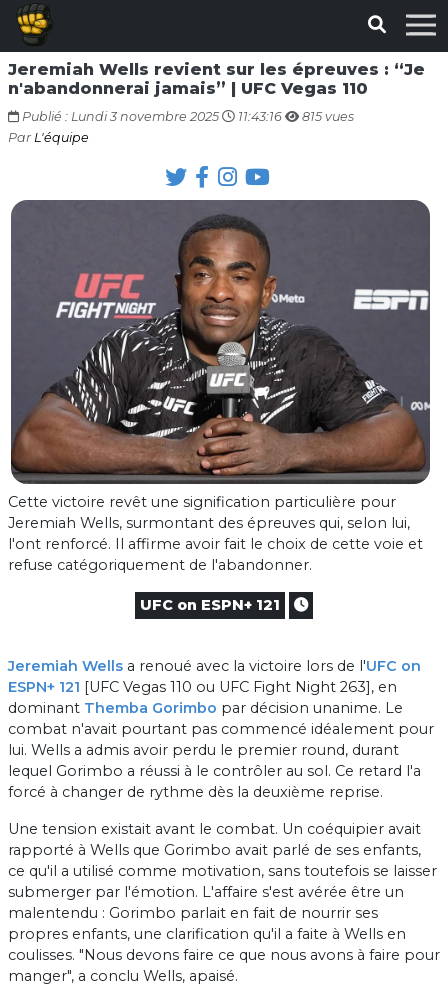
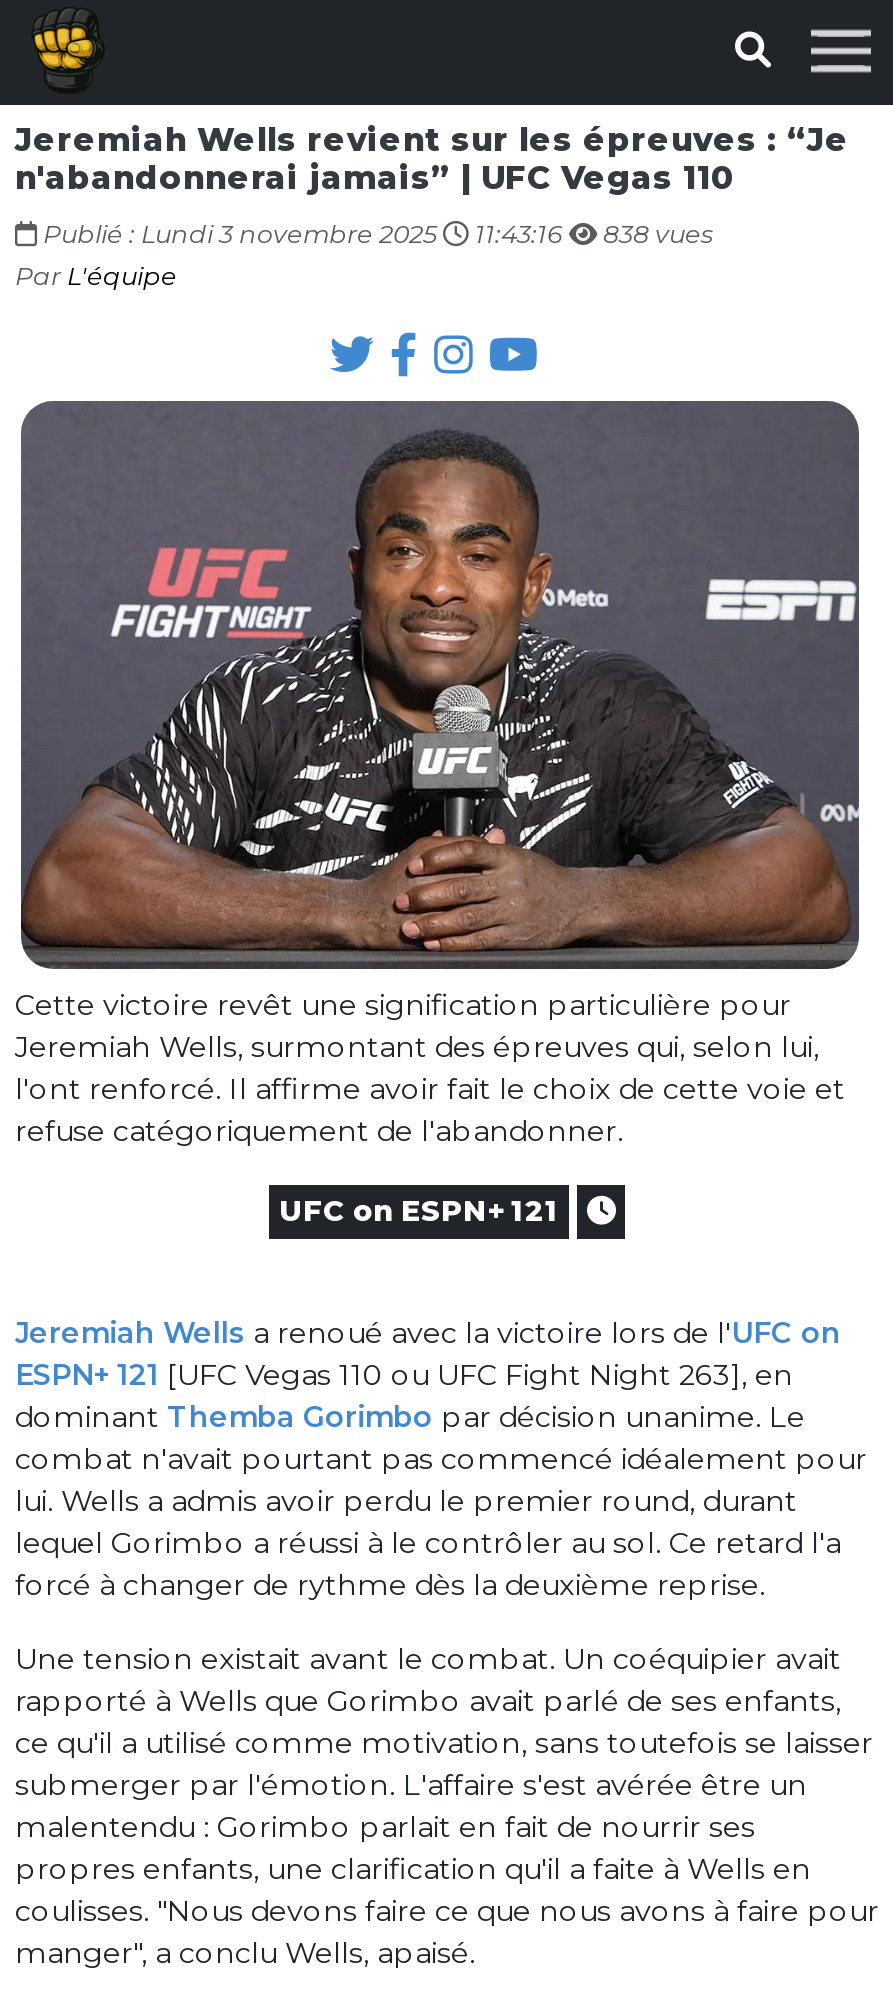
[299,109,354,124] 815 vues -> [597,219,713,249] 838 vues

